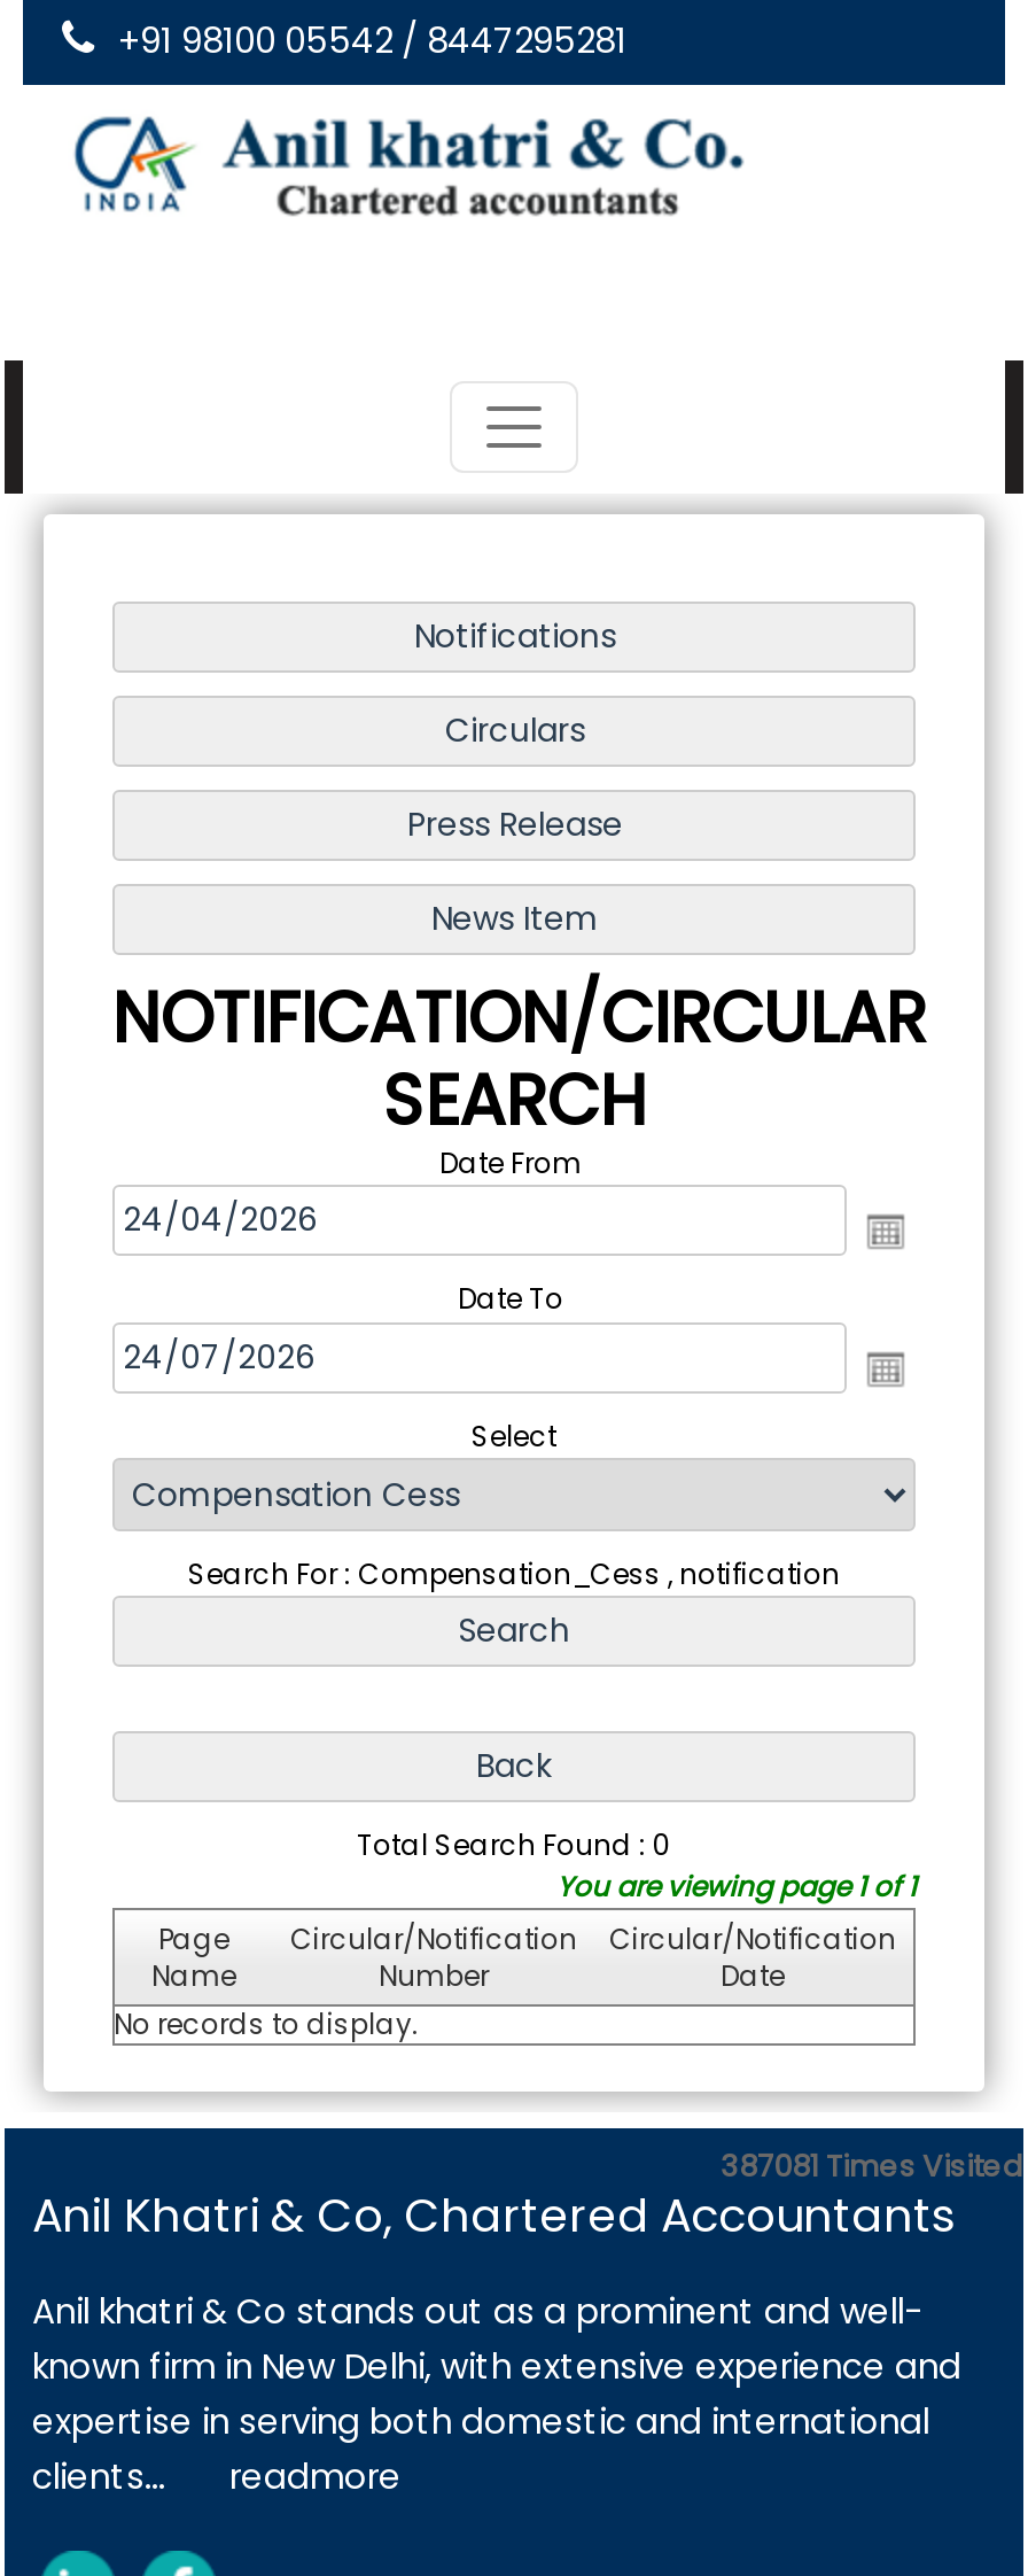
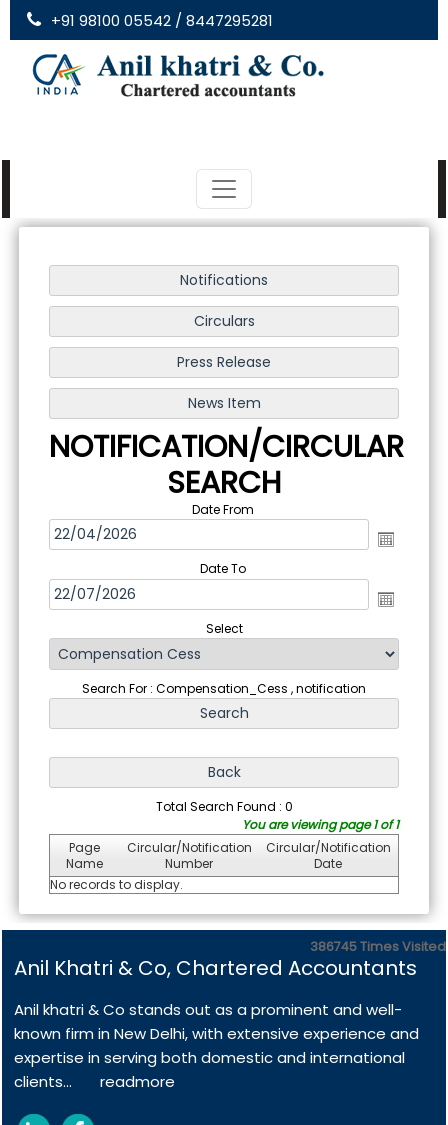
[721,2147,1023,2186] 387081 Times Visited -> [310,938,446,955] 386745 Times Visited

